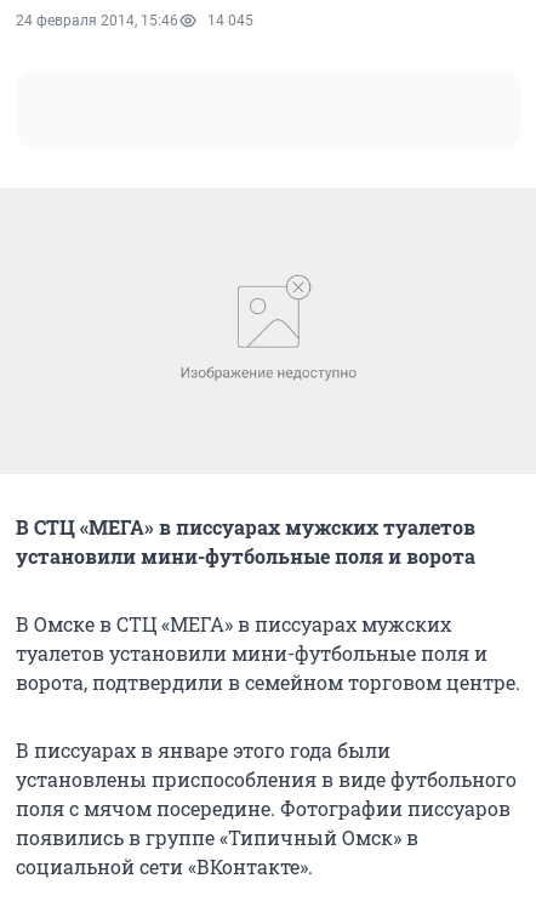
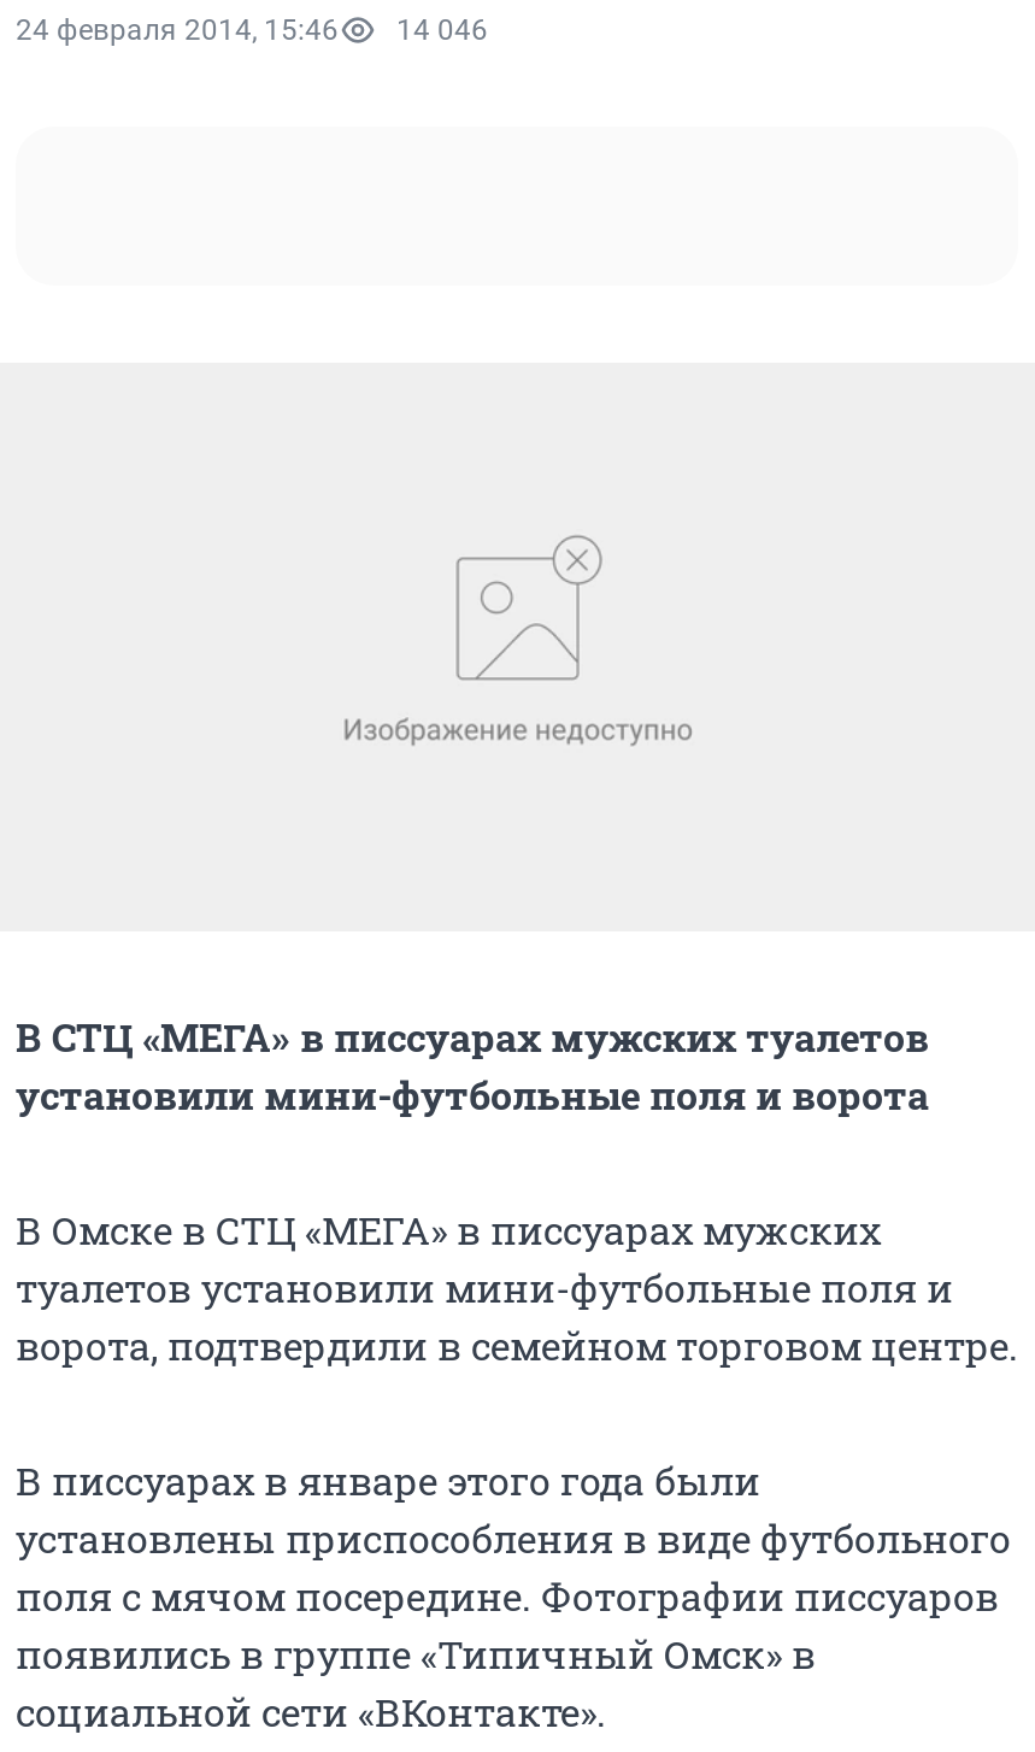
[16,12,253,29] 24 февраля 2014, 15:46 14 045 -> [16,13,488,47] 24 февраля 2014, 15:46 14 046

